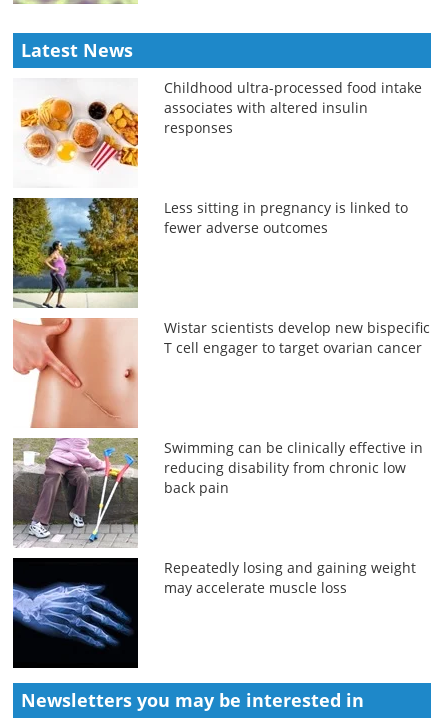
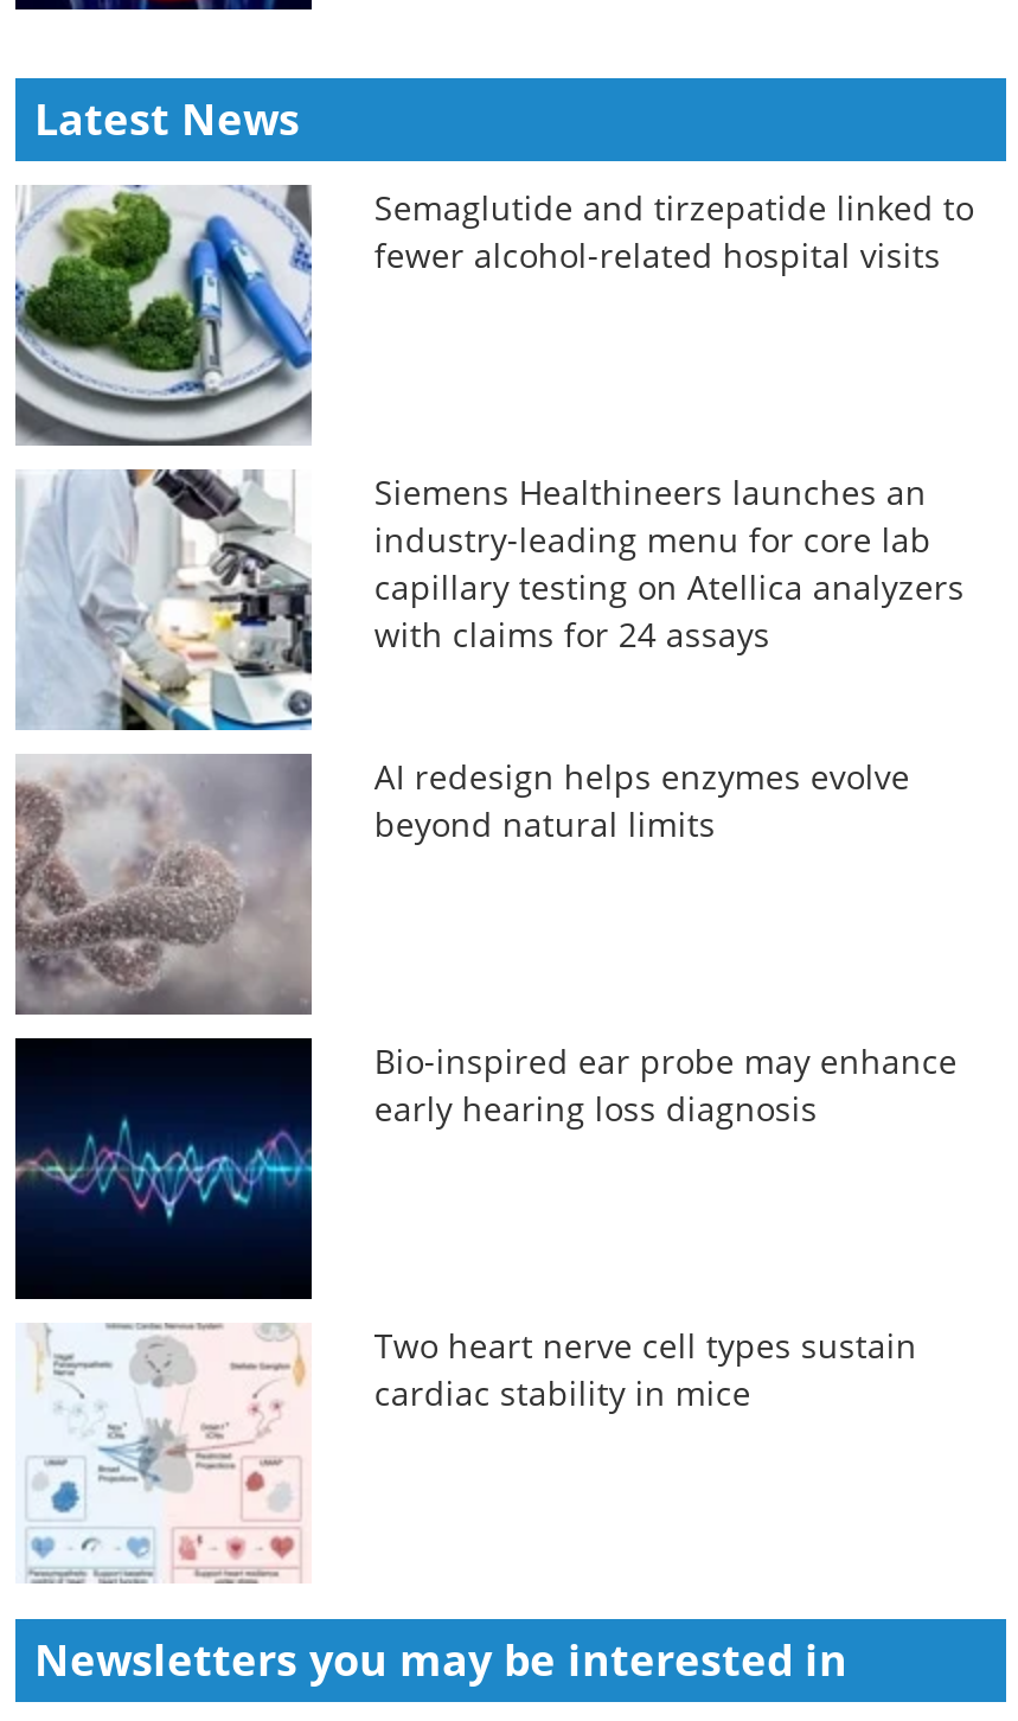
[13,78,422,188] [image] | Childhood ultra-processed food intake | associates with altered insulin | responses -> [13,183,974,448] [image] | Semaglutide and tirzepatide linked to | fewer alcohol-related hospital visits
[12,197,408,308] [image] | Less sitting in pregnancy is linked to | fewer adverse outcomes -> [15,467,964,732] [image] | Siemens Healthineers launches an | industry-leading menu for core lab | capillary testing on Atellica analyzers | with claims for 24 assays
[13,318,430,429] [image] | Wistar scientists develop new bispecific | T cell engager to target ovarian cancer -> [13,754,910,1017] [image] | AI redesign helps enzymes evolve | beyond natural limits
[12,437,423,548] [image] | Swimming can be clinically effective in | reducing disability from chronic low | back pain -> [13,1036,957,1301] [image] | Bio-inspired ear probe may enhance | early hearing loss diagnosis
[12,557,416,669] [image] | Repeatedly losing and gaining weight | may accelerate muscle loss -> [15,1323,917,1584] [image] | Two heart nerve cell types sustain | cardiac stability in mice

